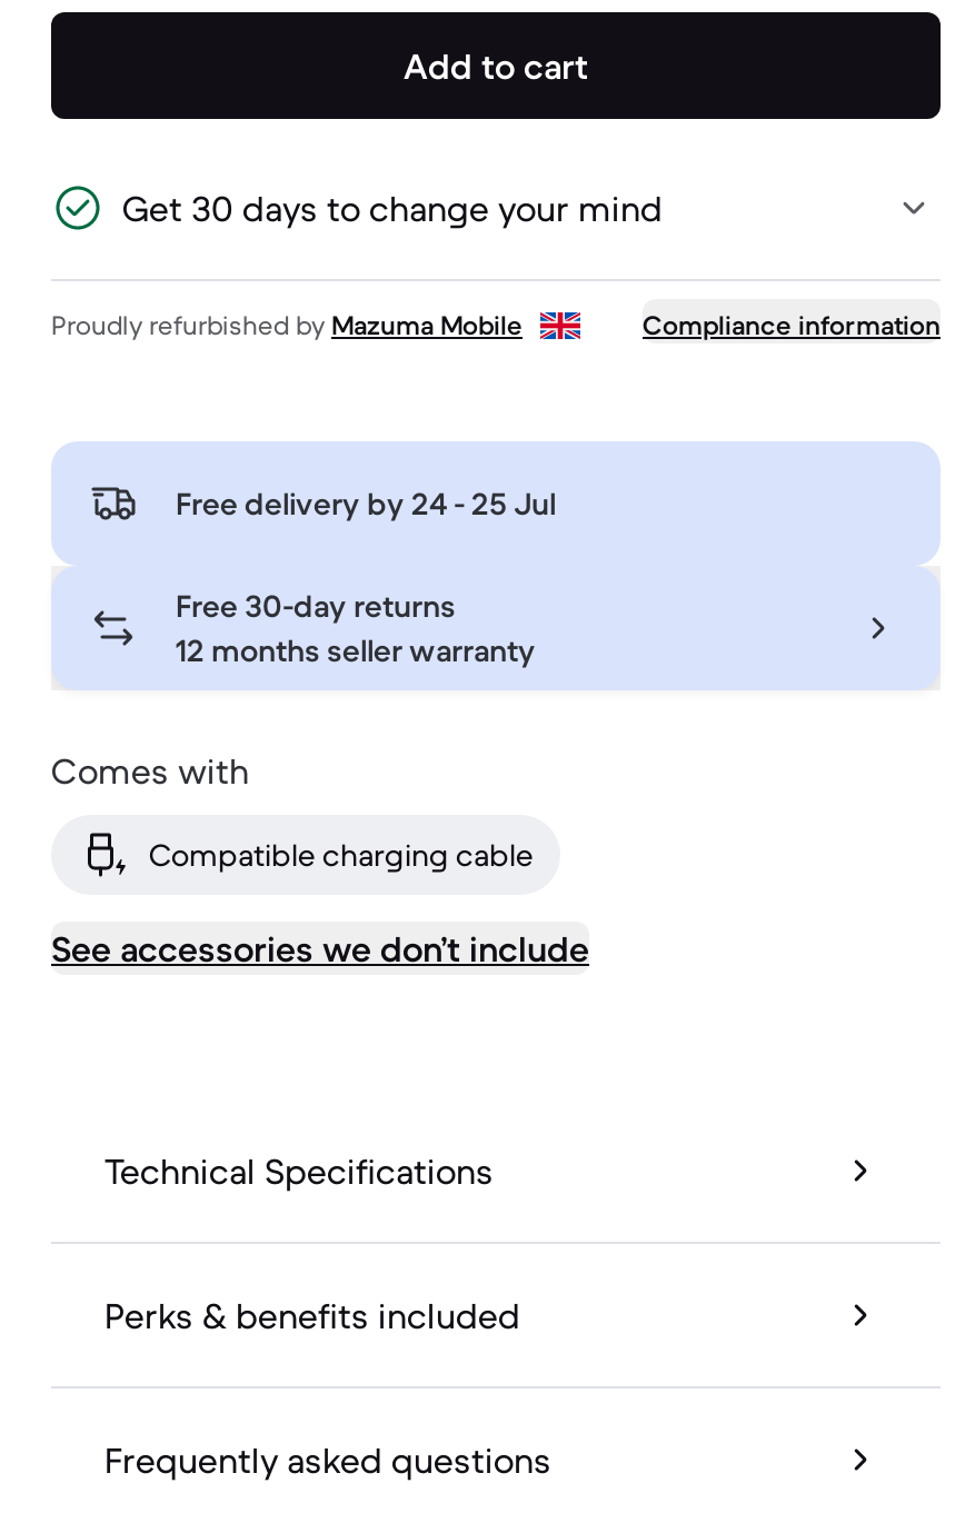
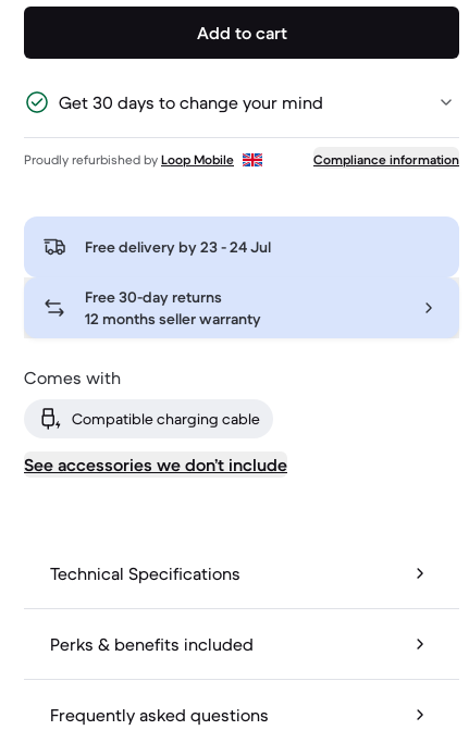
[51,308,523,342] Proudly refurbished by Mazuma Mobile -> [24,151,234,168] Proudly refurbished by Loop Mobile
[176,484,556,524] Free delivery by 24 - 25 Jul -> [85,237,271,257] Free delivery by 23 - 24 Jul

